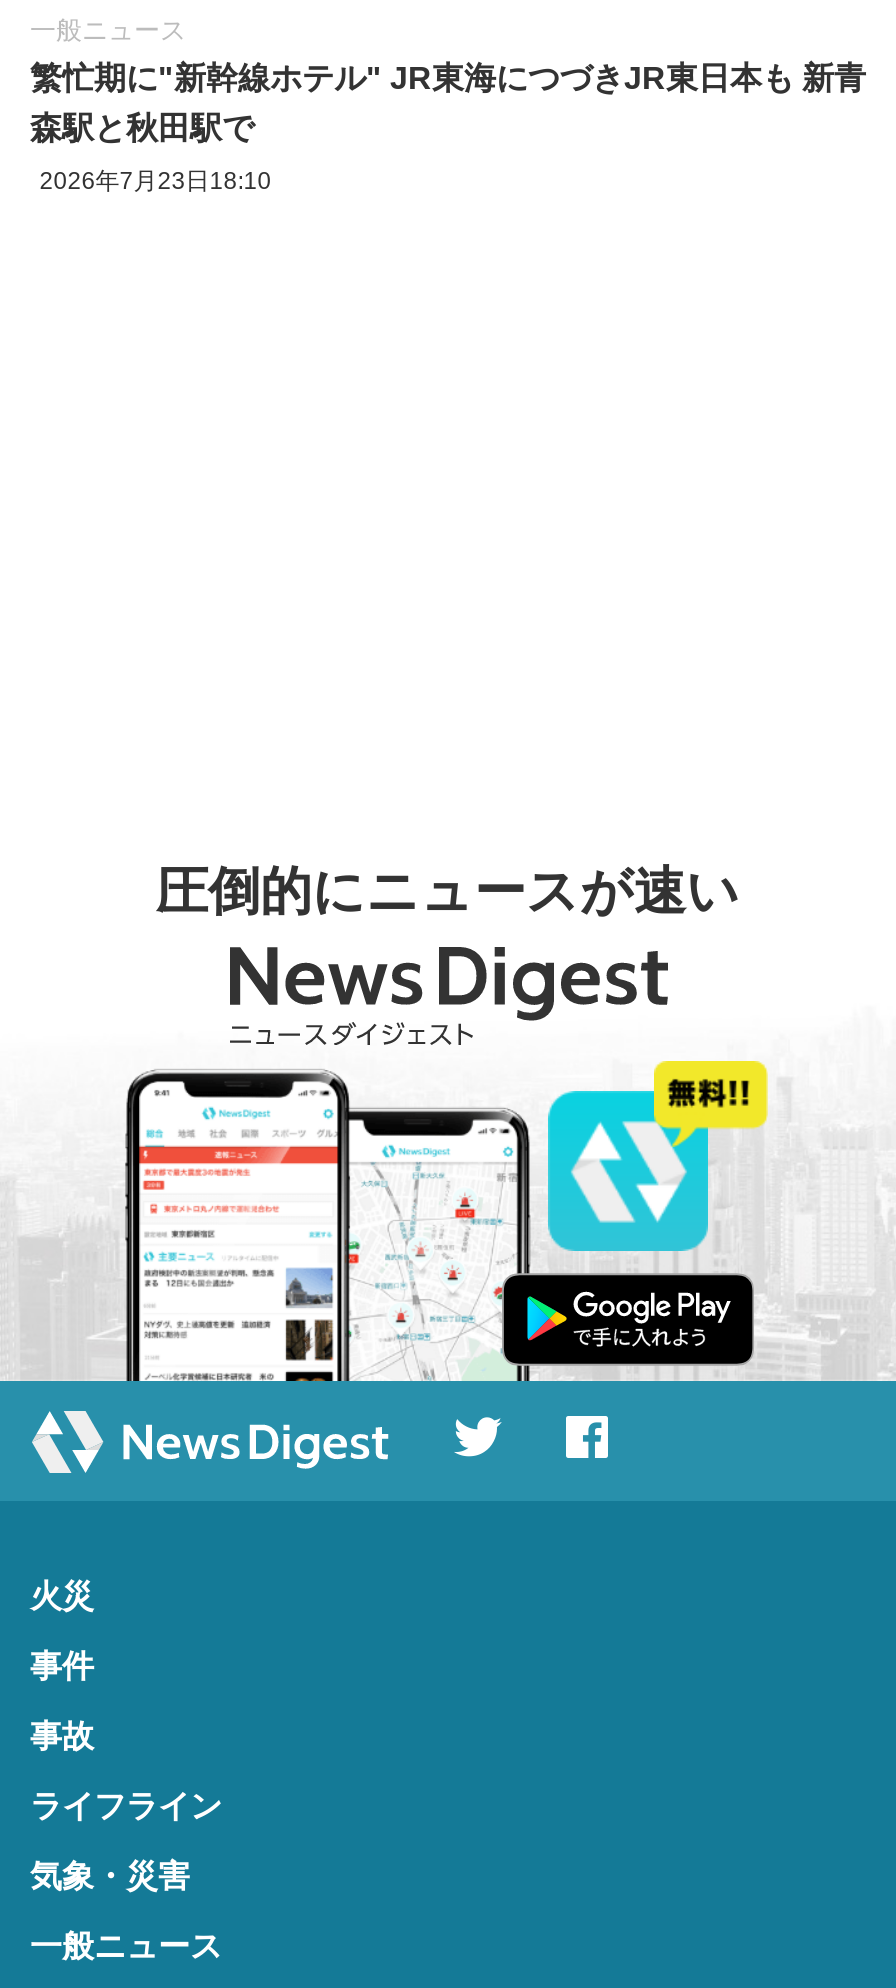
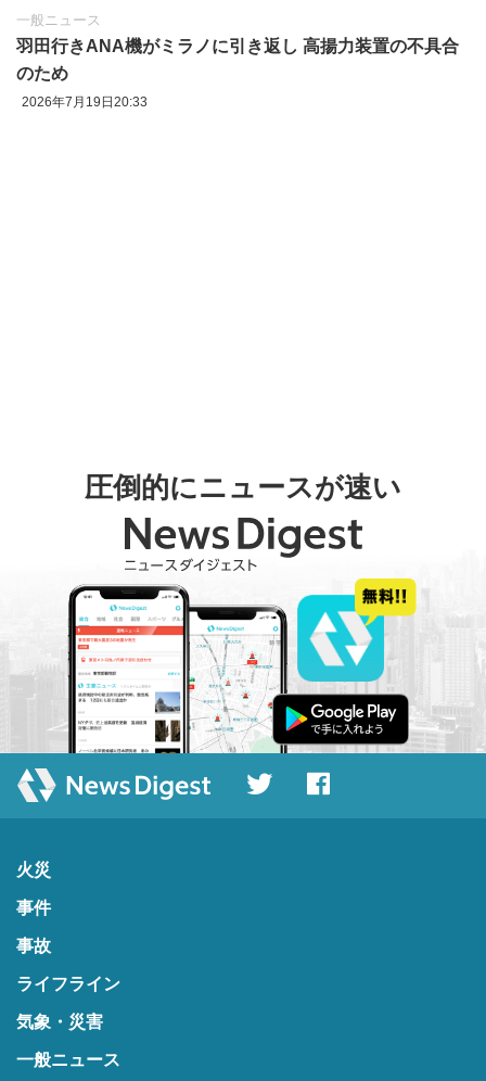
[30,61,866,95] 繁忙期に"新幹線ホテル" JR東海につづきJR東日本も 新青 -> [16,37,459,55] 羽田行きANA機がミラノに引き返し 高揚力装置の不具合
[30,111,254,145] 森駅と秋田駅で -> [16,64,68,83] のため
[40,167,272,195] 2026年7月23日18:10 -> [21,94,147,110] 2026年7月19日20:33

